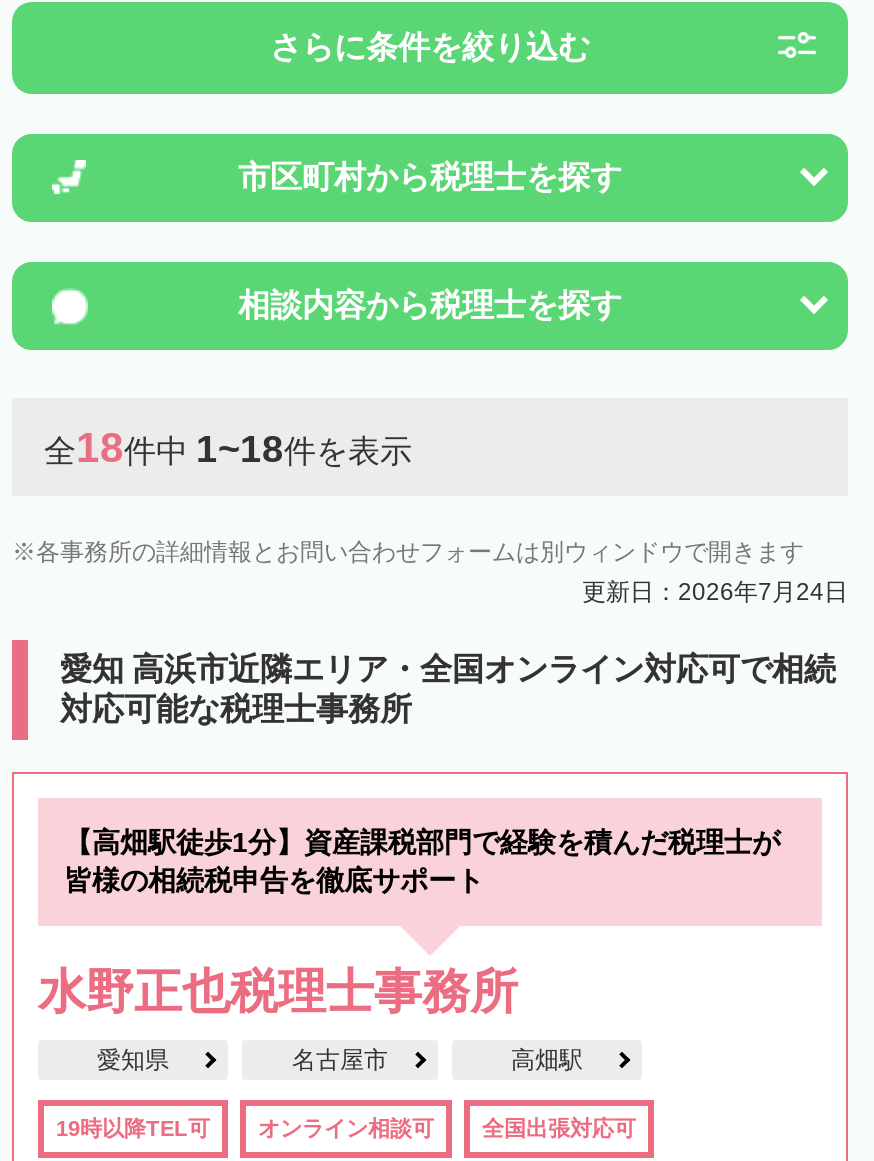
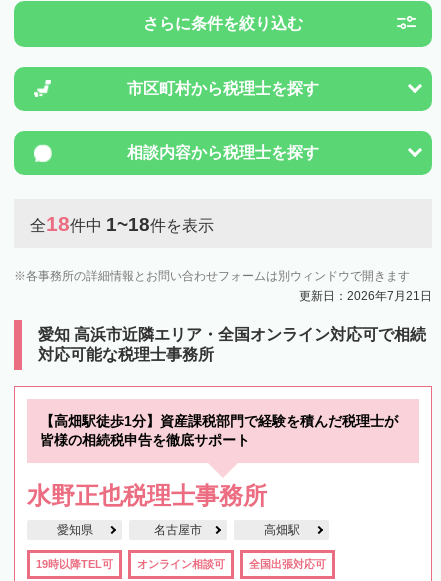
[582,577,848,605] 更新日：2026年7月24日 -> [299,289,432,303] 更新日：2026年7月21日

